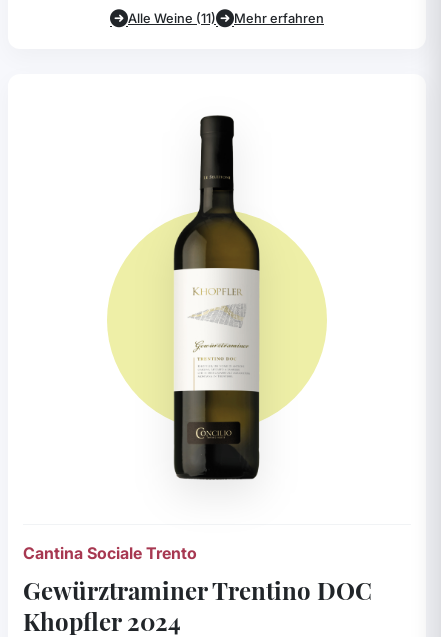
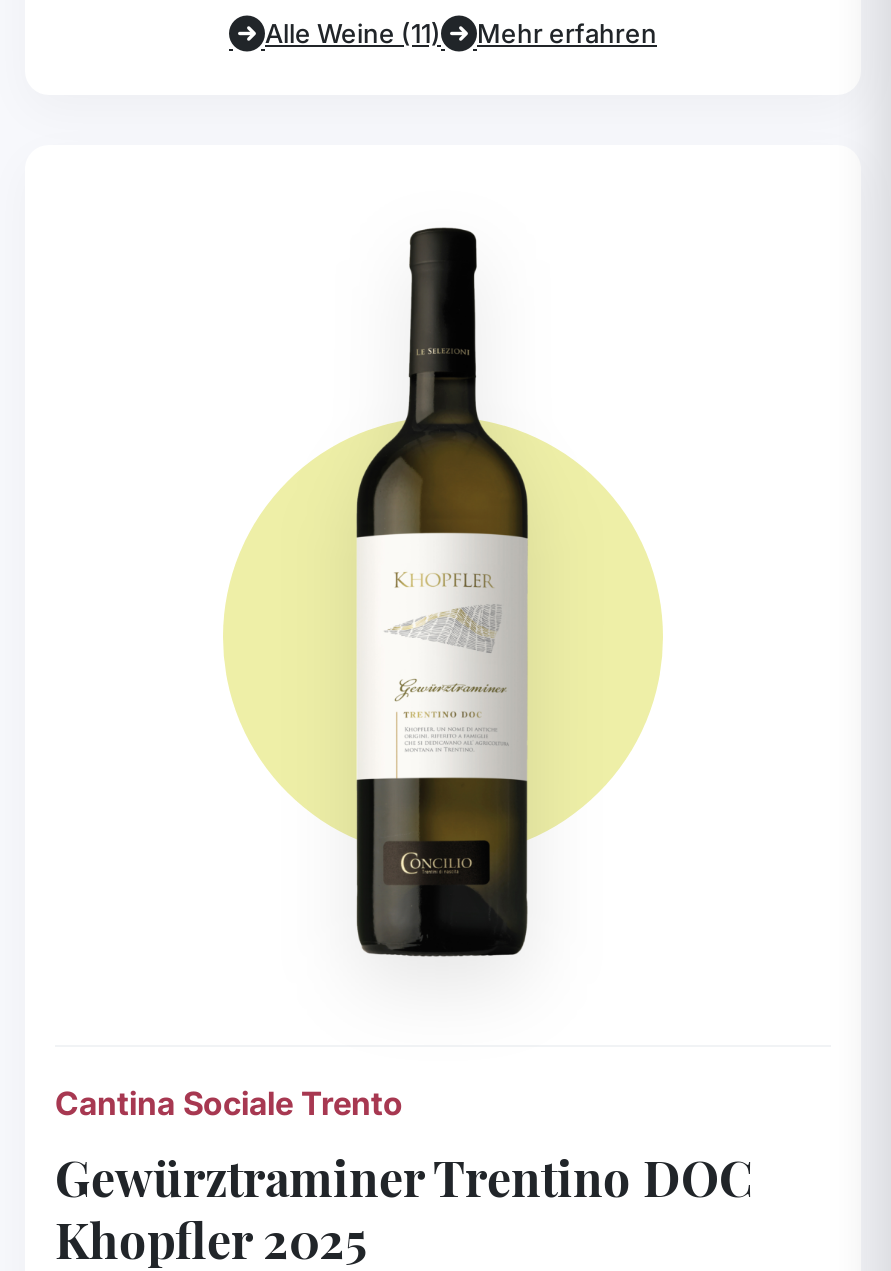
[23,605,181,637] Khopfler 2024 -> [55,1207,367,1271] Khopfler 2025

